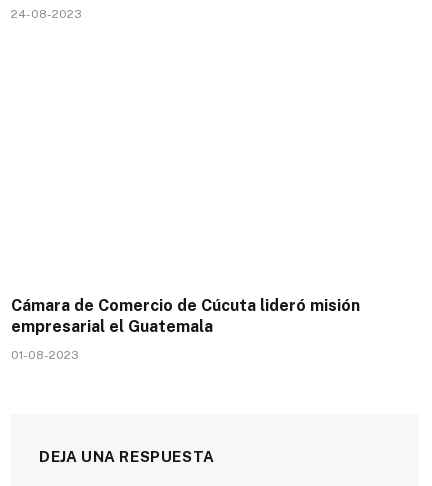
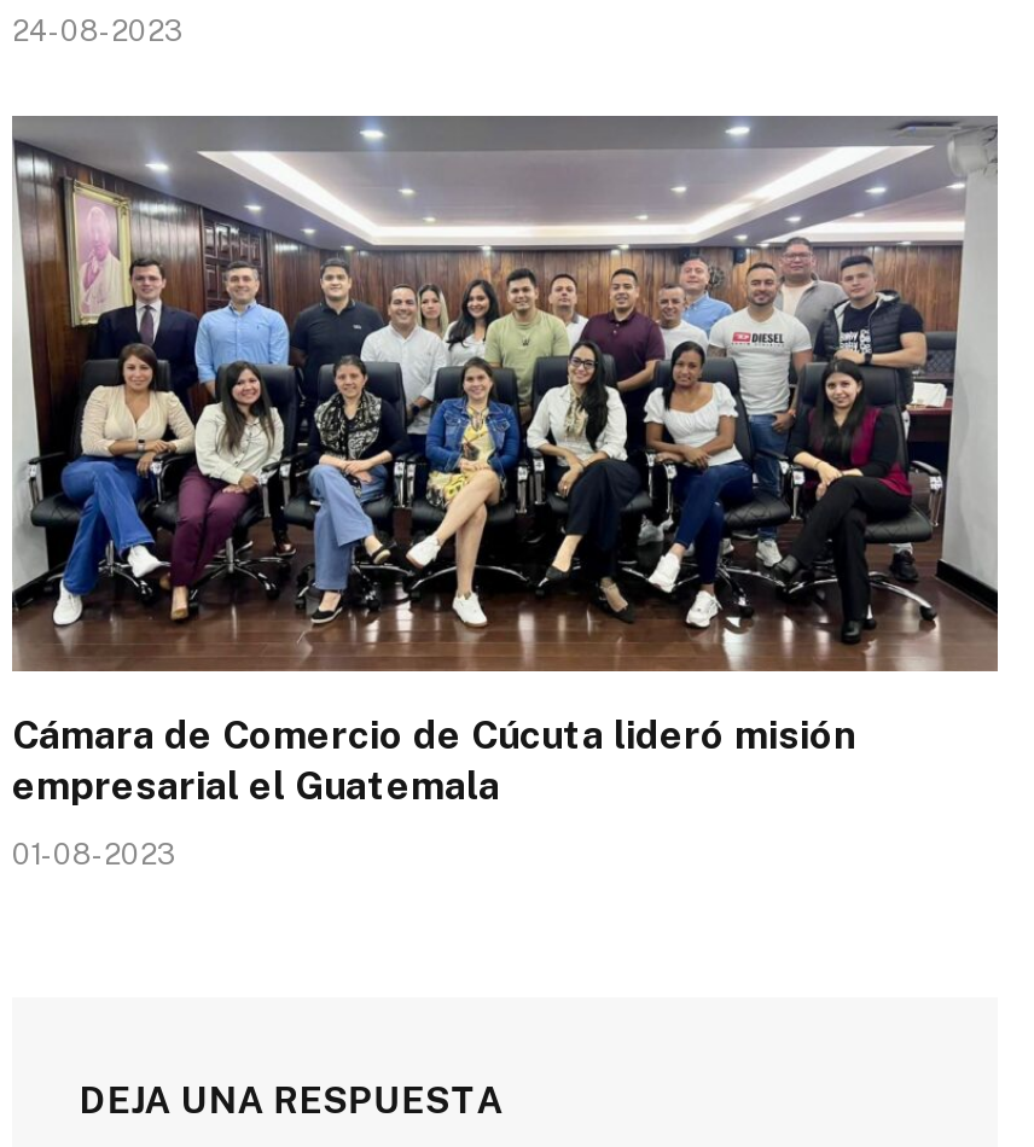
none -> [10,113,1000,674] [image]

